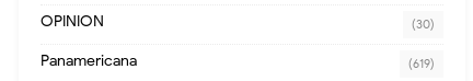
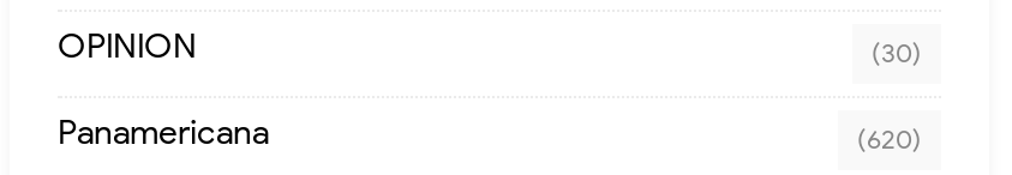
[408,56,435,71] (619) -> [857,122,922,156] (620)

